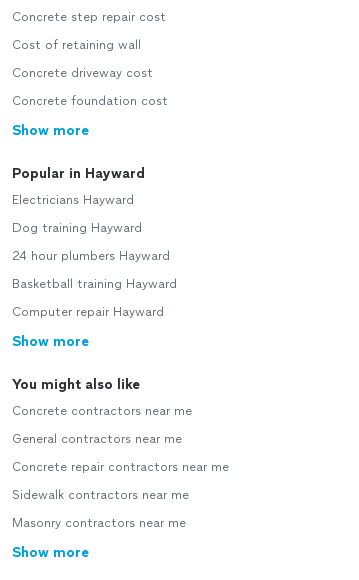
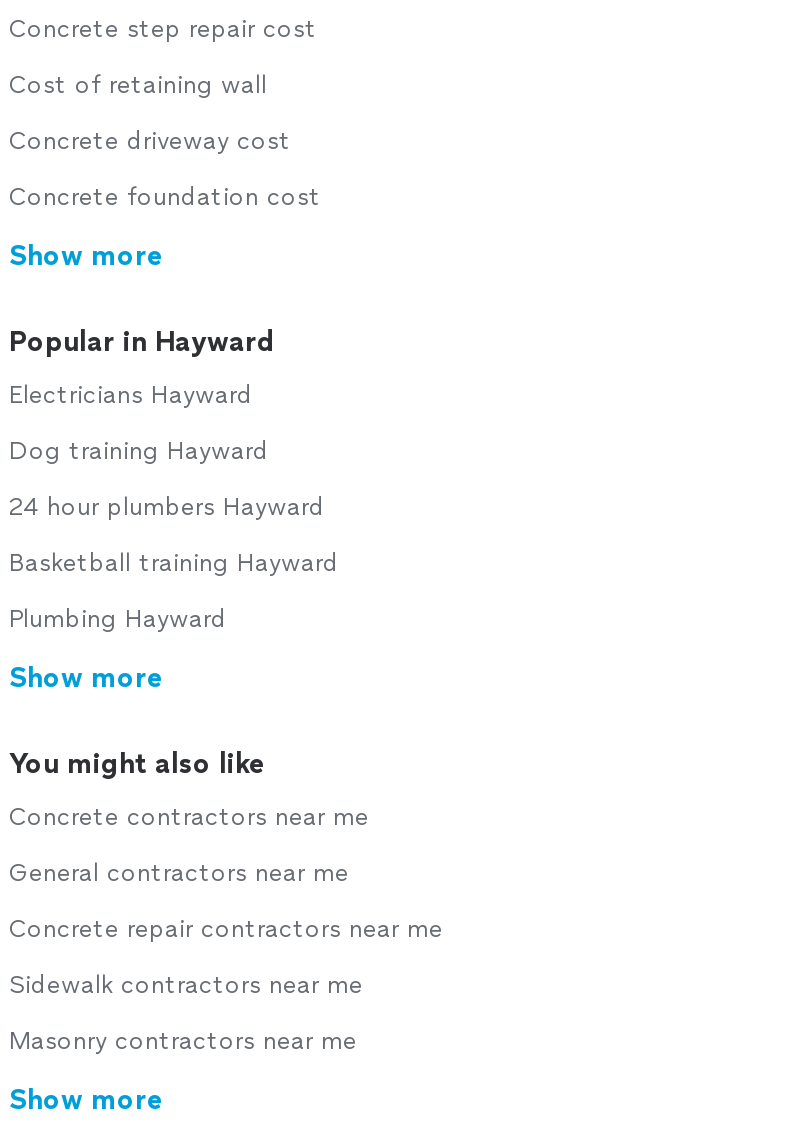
[12,305,164,319] Computer repair Hayward -> [9,605,227,633] Plumbing Hayward

